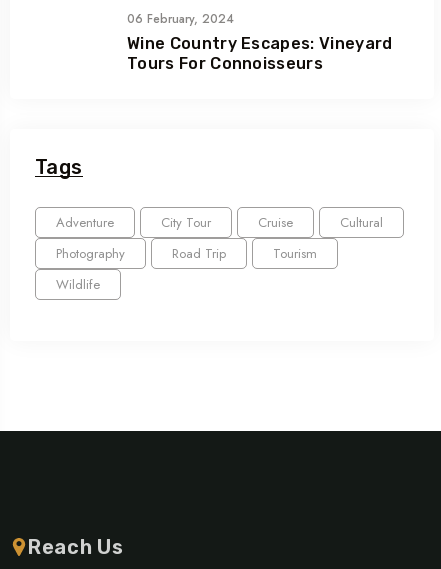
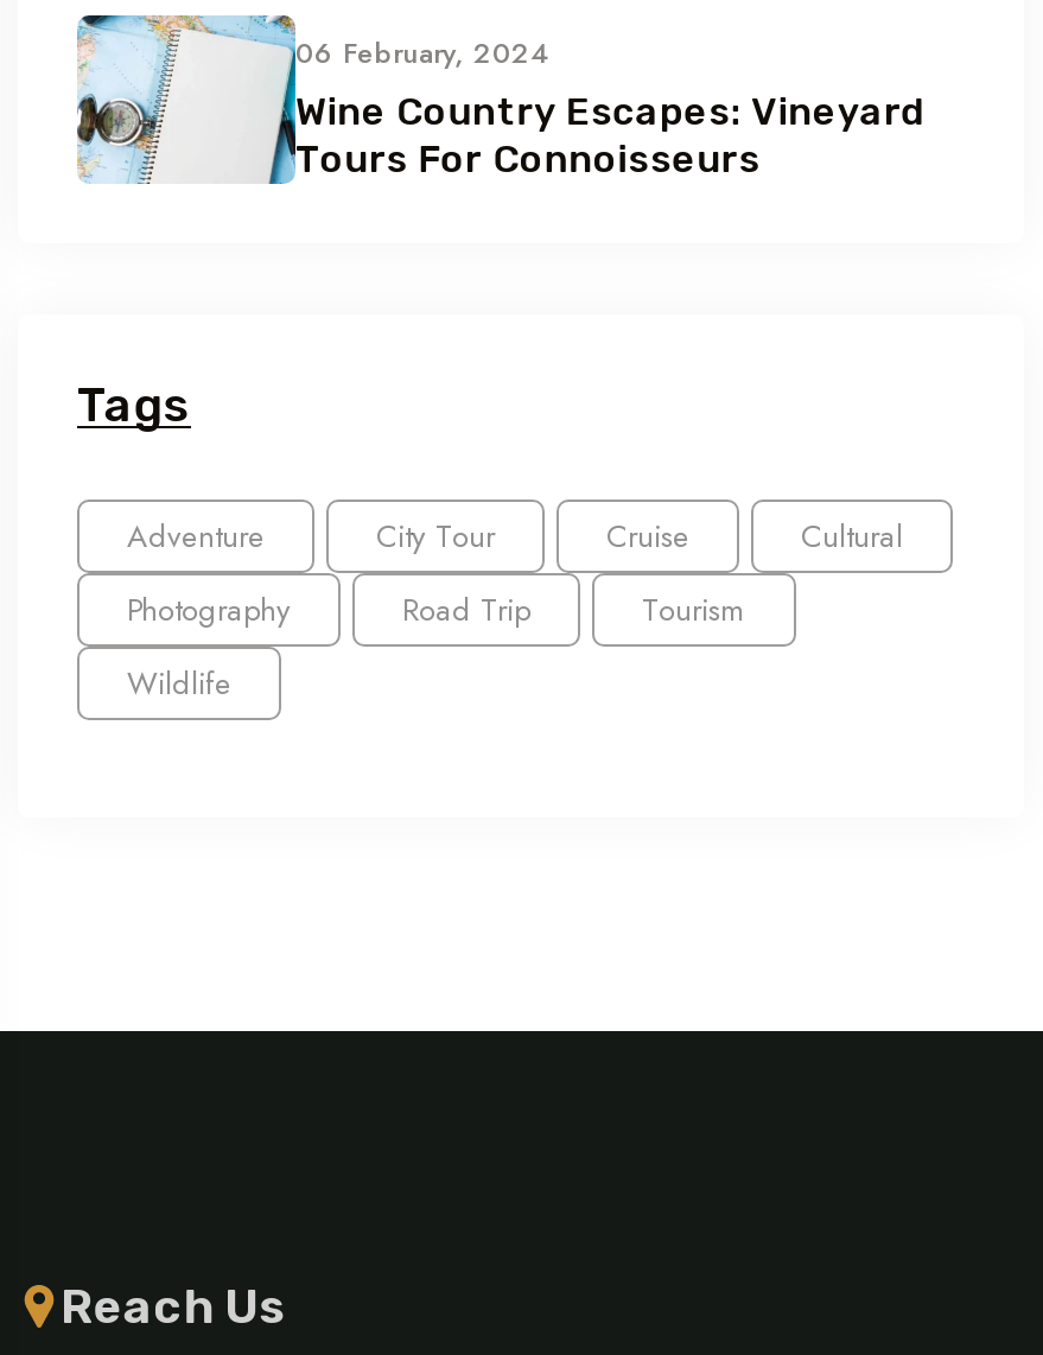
none -> [75,13,298,186] [image]

